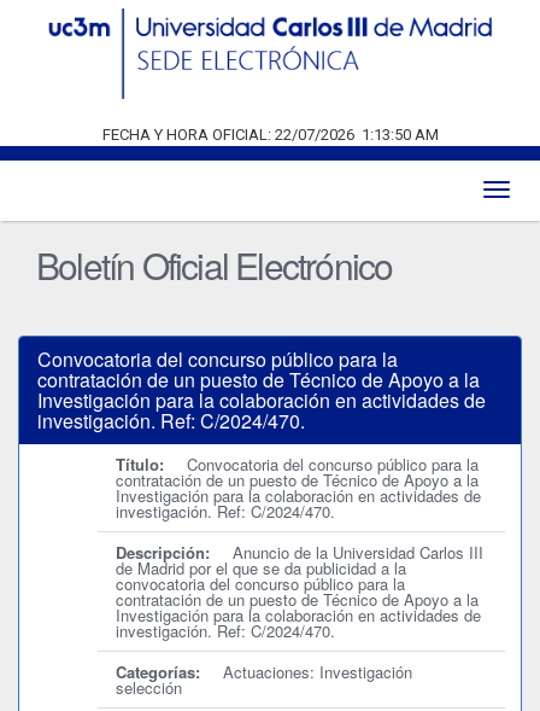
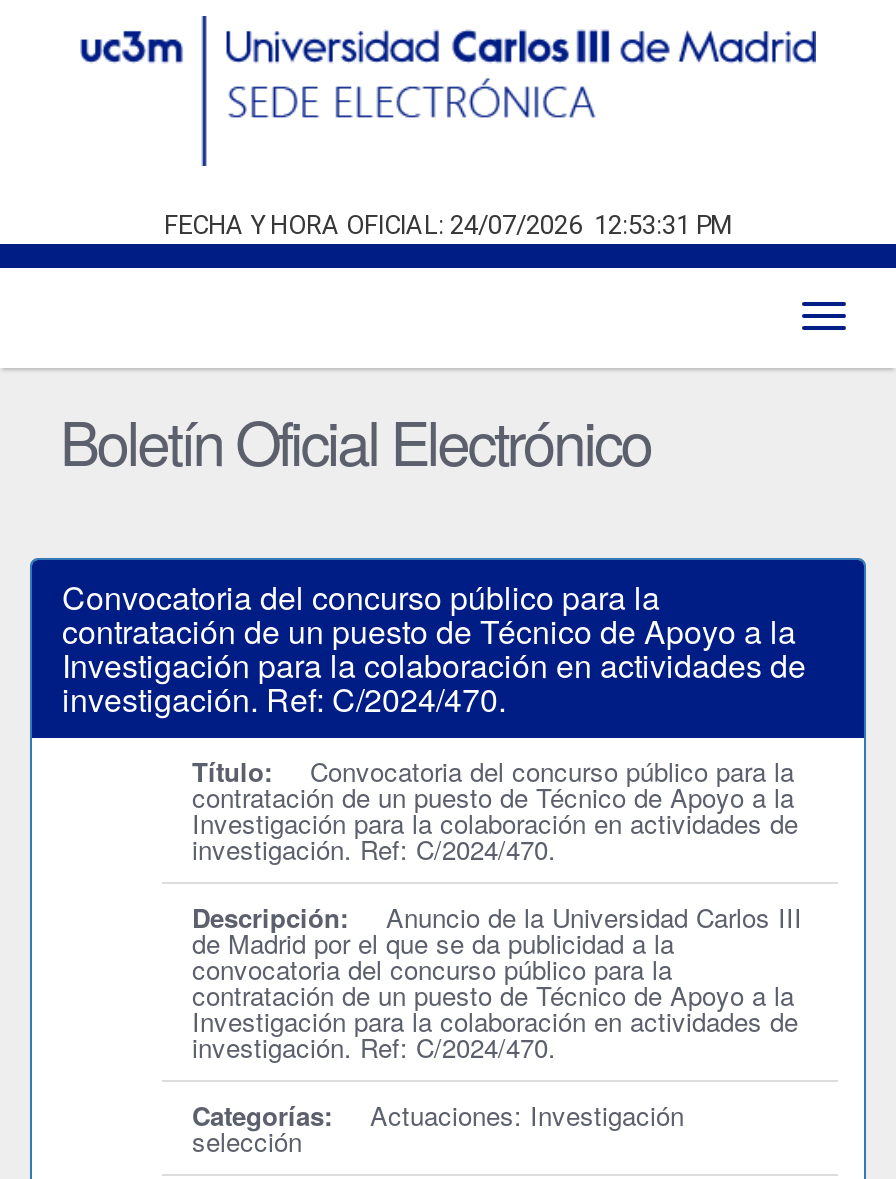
[102,125,438,144] FECHA Y HORA OFICIAL: 22/07/2026 1:13:50 AM -> [164,210,732,240] FECHA Y HORA OFICIAL: 24/07/2026 12:53:31 PM

